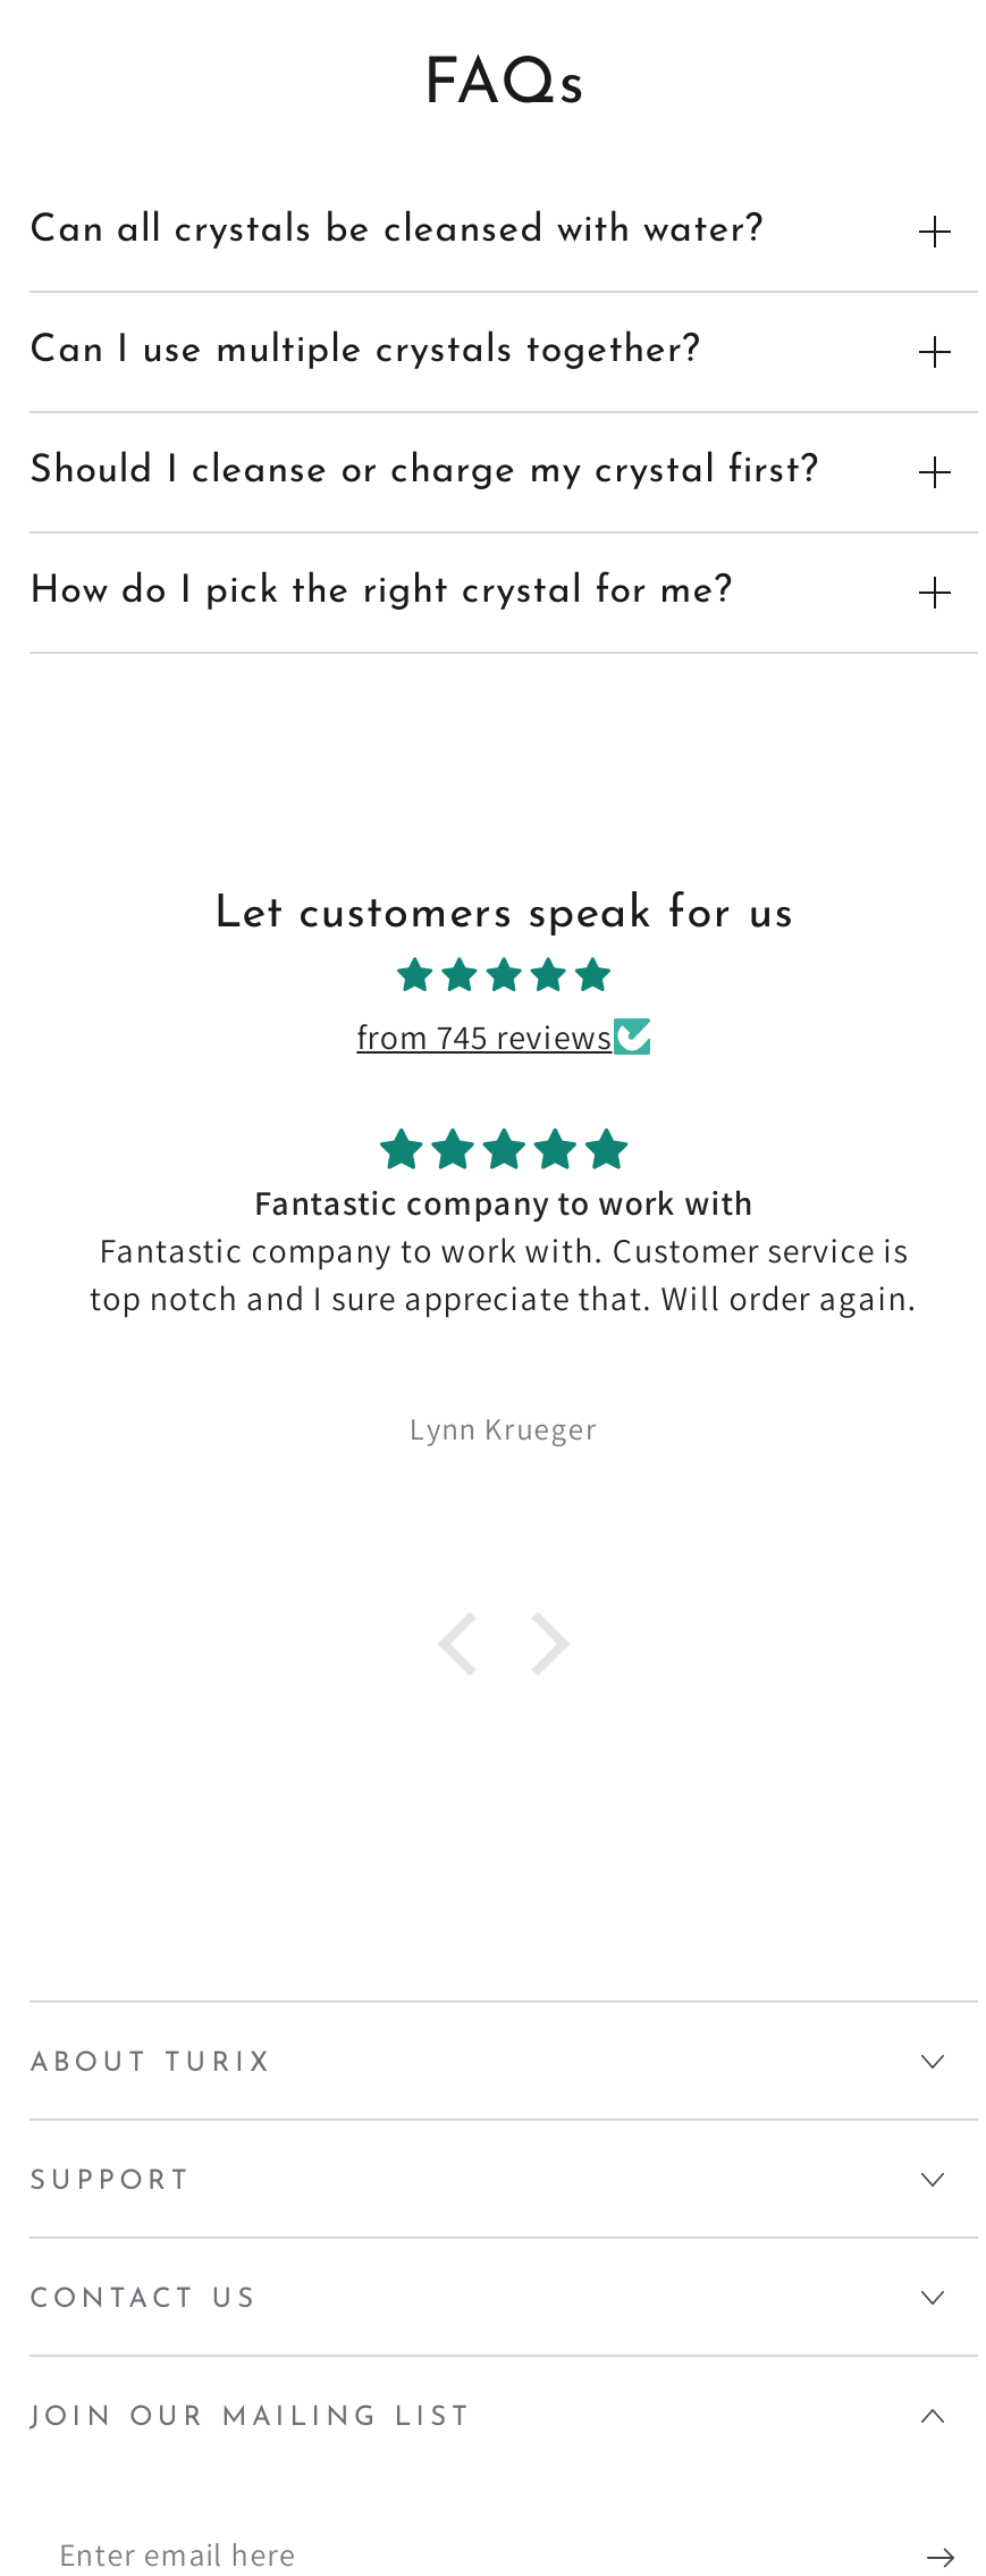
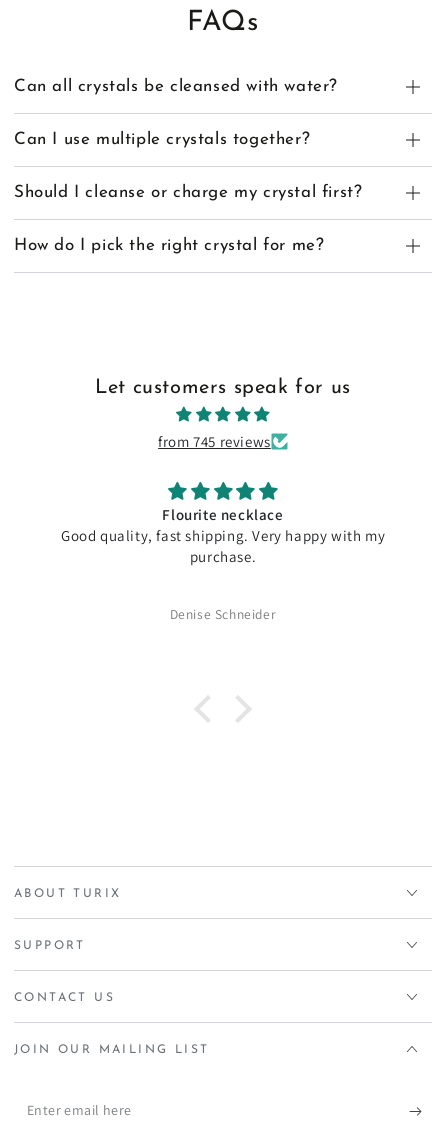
[90,1181,918,1319] Fantastic company to work with | Fantastic company to work with. Customer service is | top notch and I sure appreciate that. Will order again. -> [61,505,385,566] Flourite necklace | Good quality, fast shipping. Very happy with my | purchase.
[409,1408,598,1449] Lynn Krueger -> [170,605,276,623] Denise Schneider

